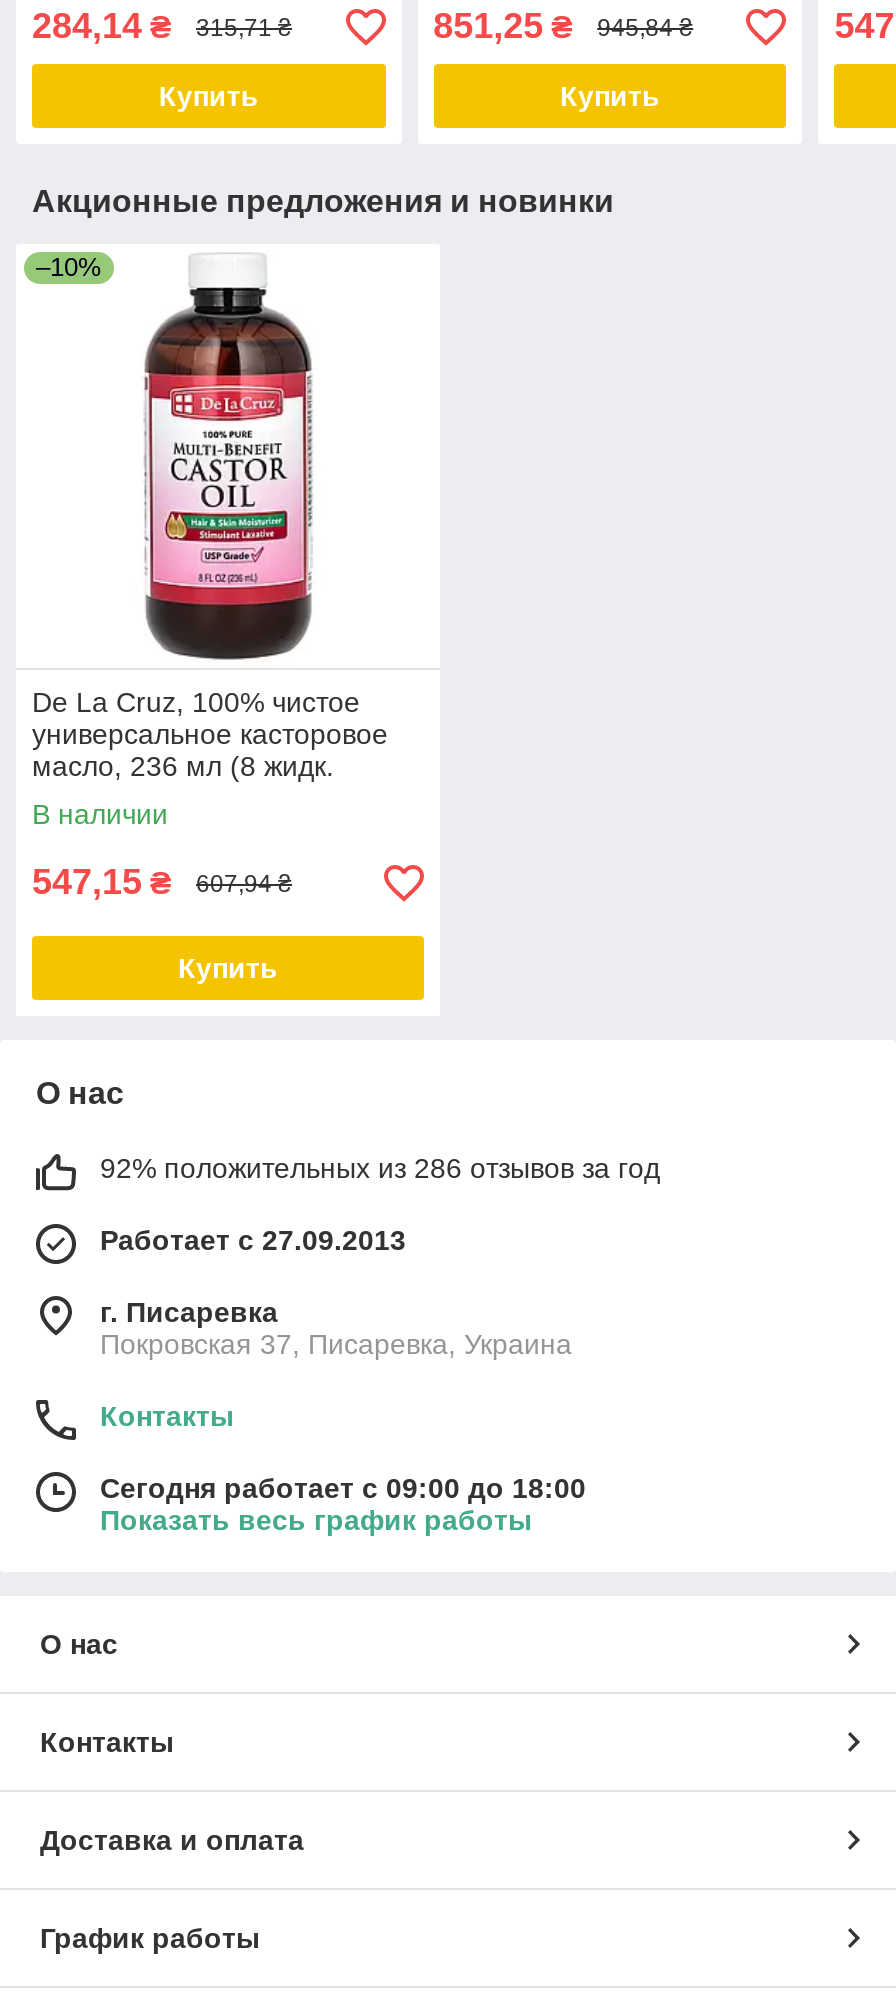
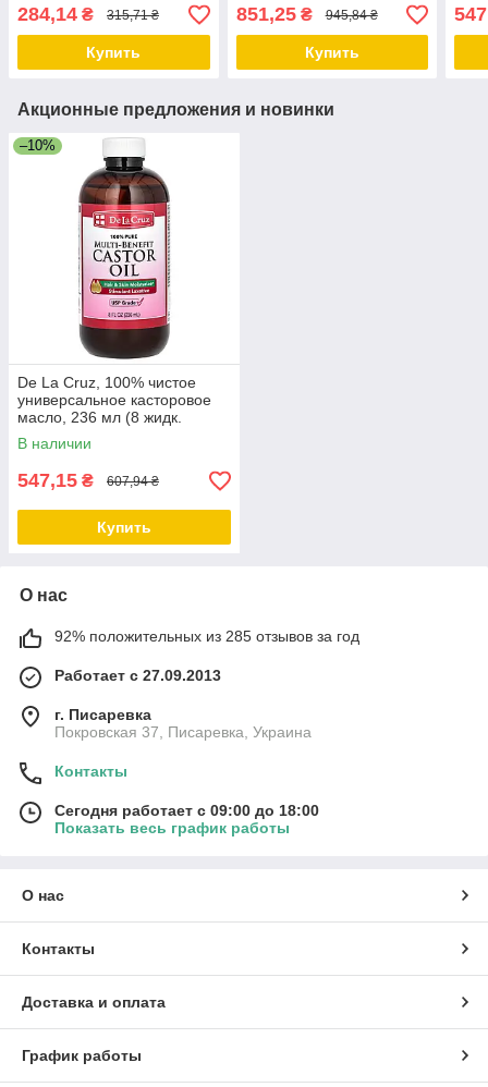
[100,1153,660,1185] 92% положительных из 286 отзывов за год -> [54,628,359,645] 92% положительных из 285 отзывов за год

